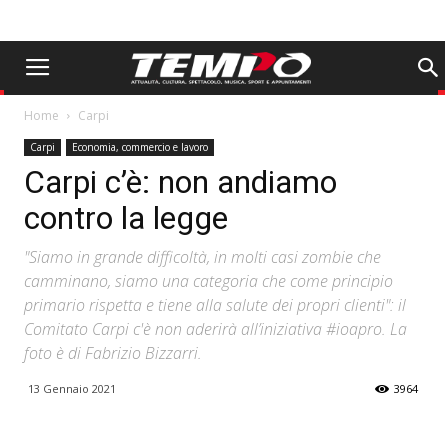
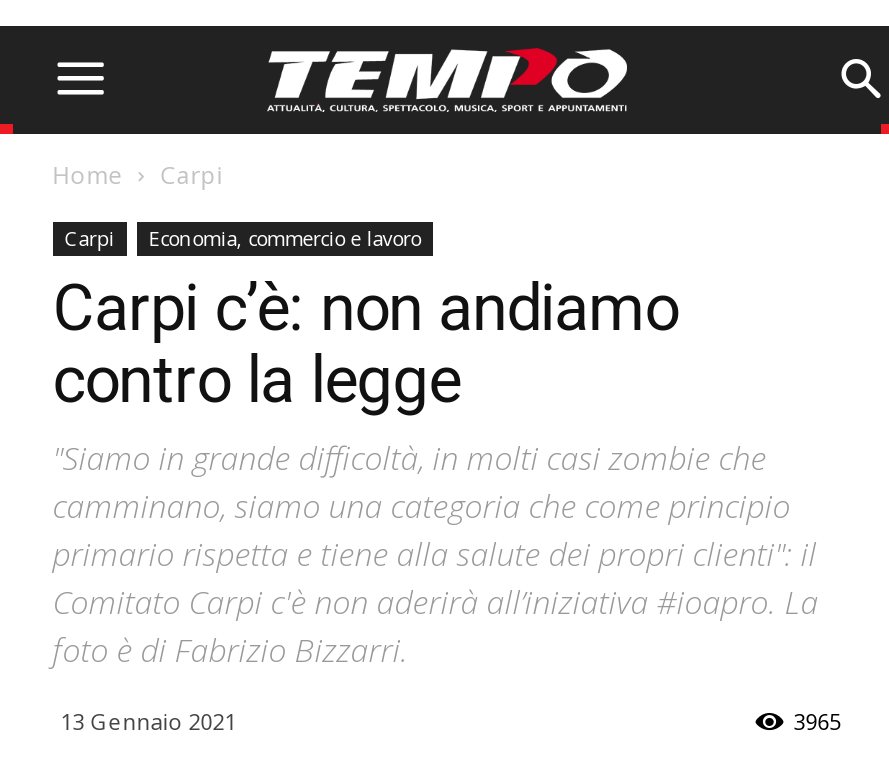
[394,381,418,396] 3964 -> [794,706,842,736] 3965

